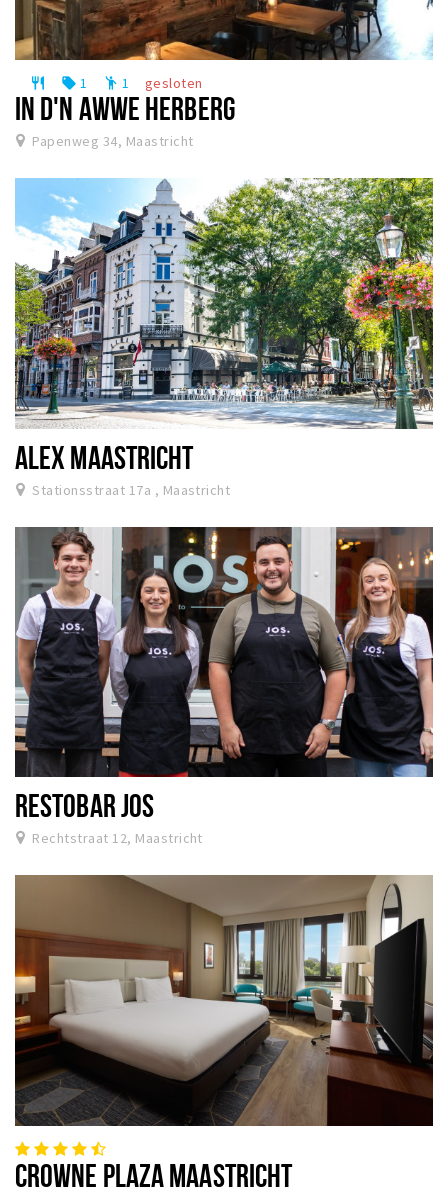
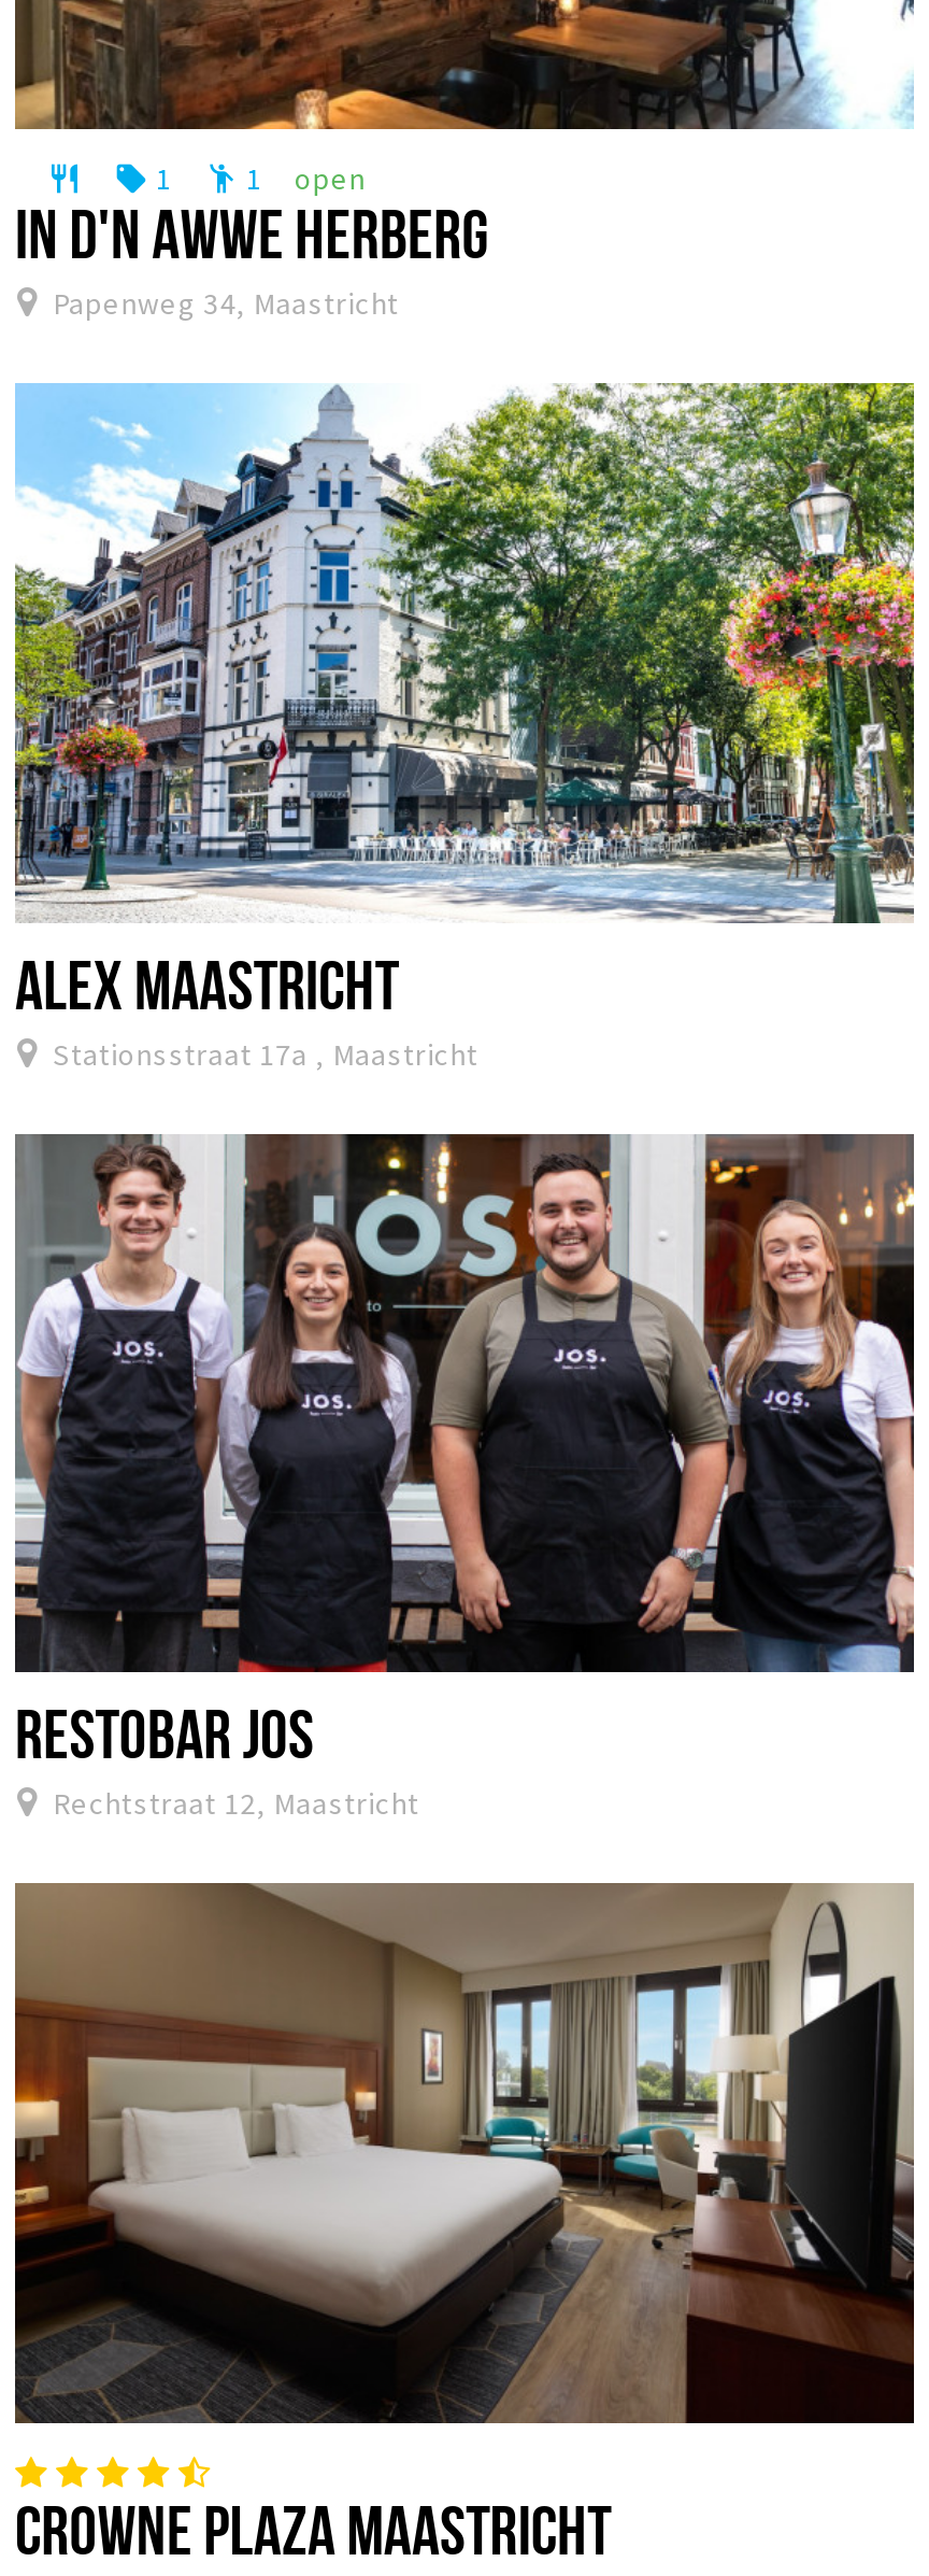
[145,74,203,92] gesloten -> [294,159,365,198] open

